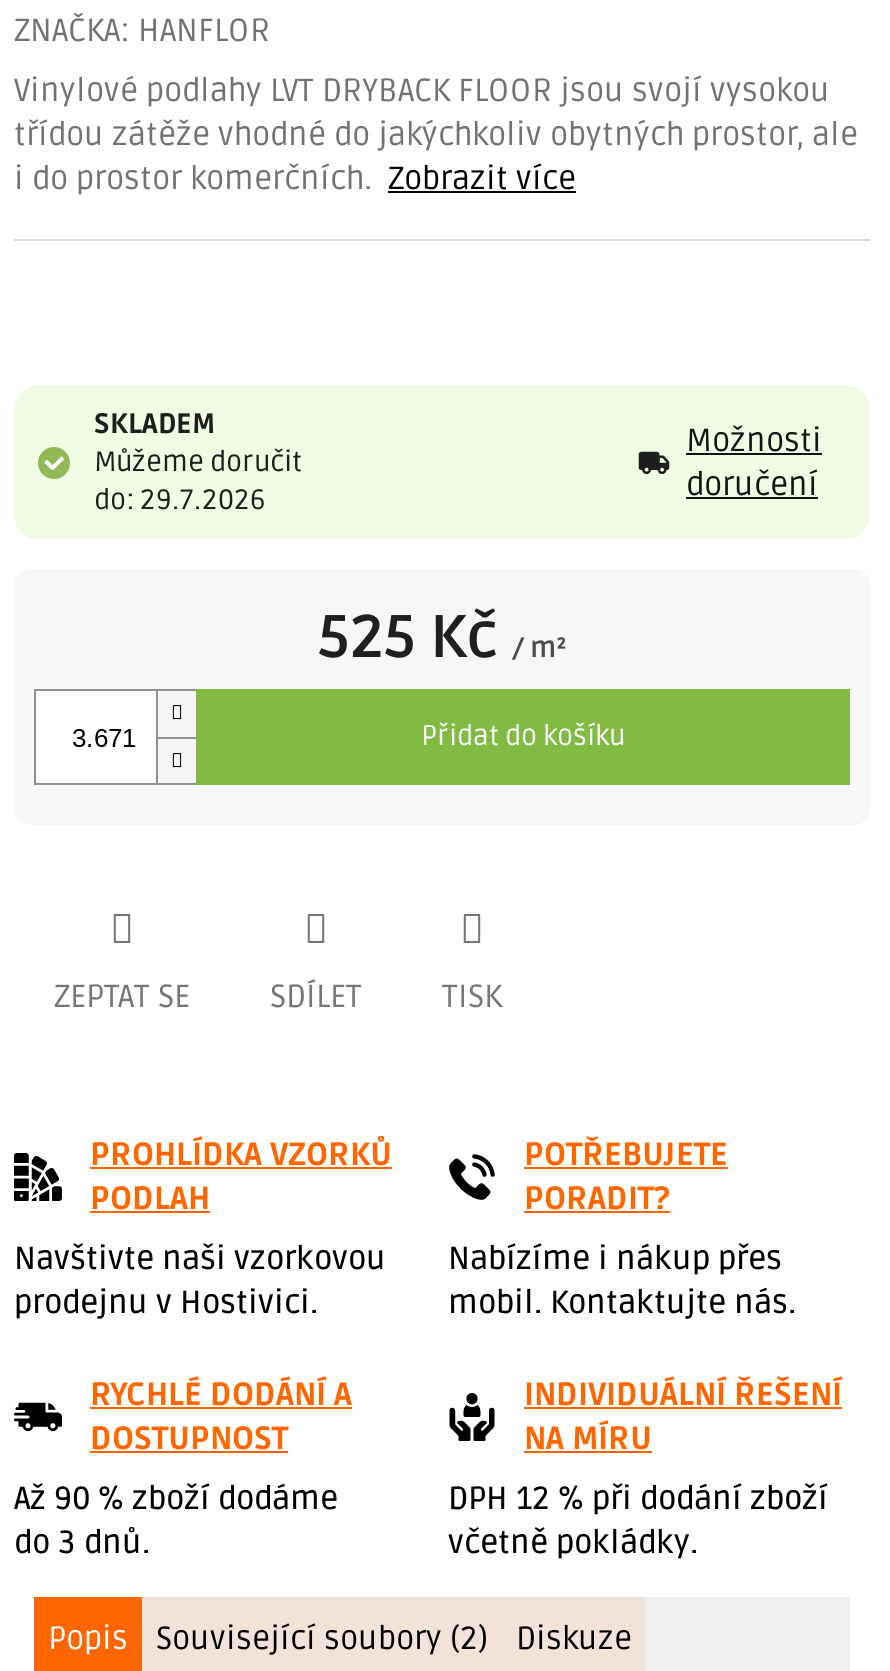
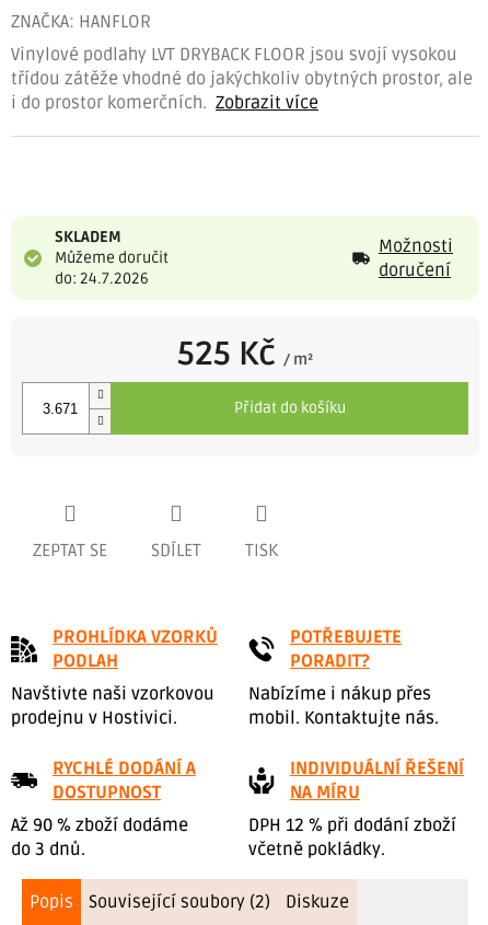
[94,483,266,517] do: 29.7.2026 -> [55,269,149,288] do: 24.7.2026

